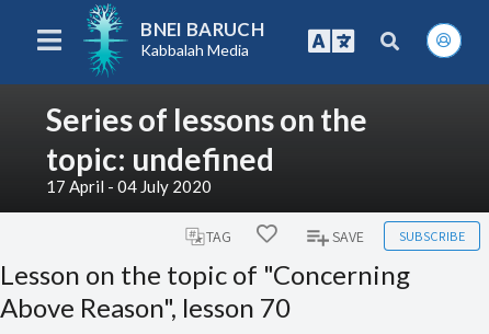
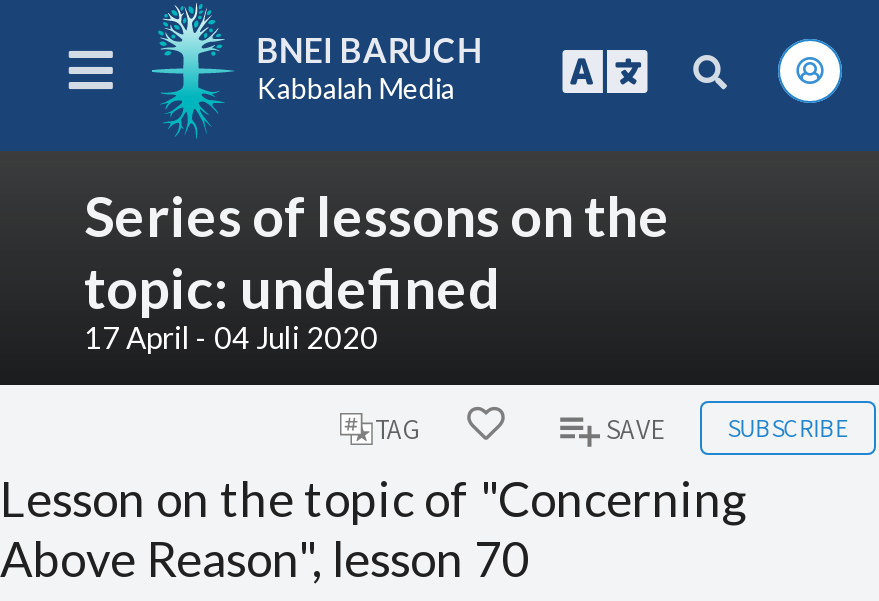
[46,176,212,196] 17 April - 04 July 2020 -> [84,319,378,355] 17 April - 04 Juli 2020

